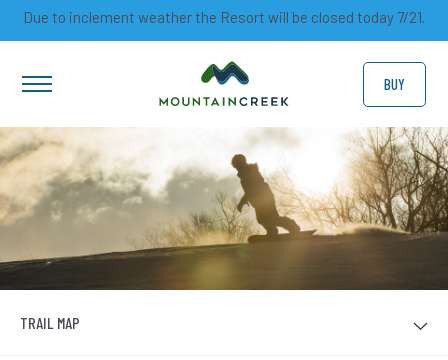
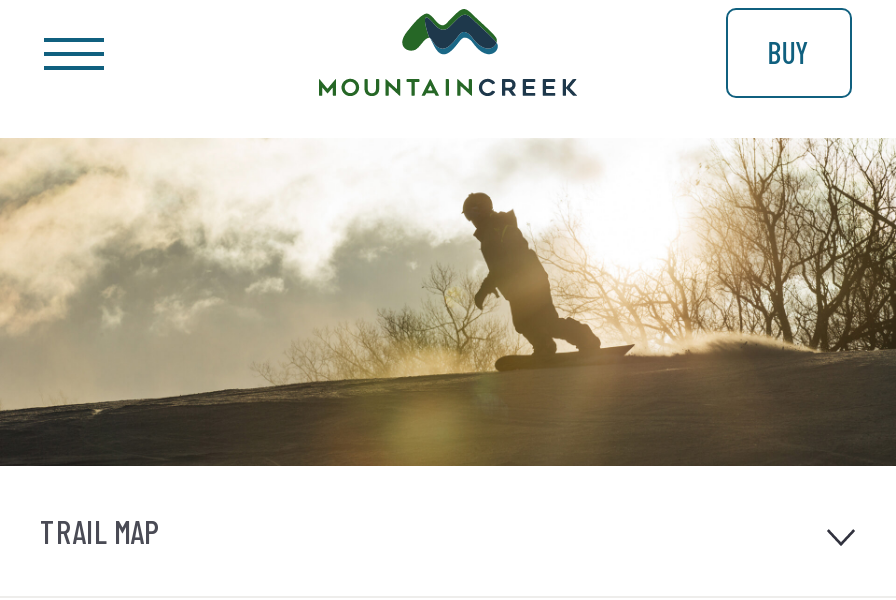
[23,8,425,26] Due to inclement weather the Resort will be closed today 7/21. -> none

